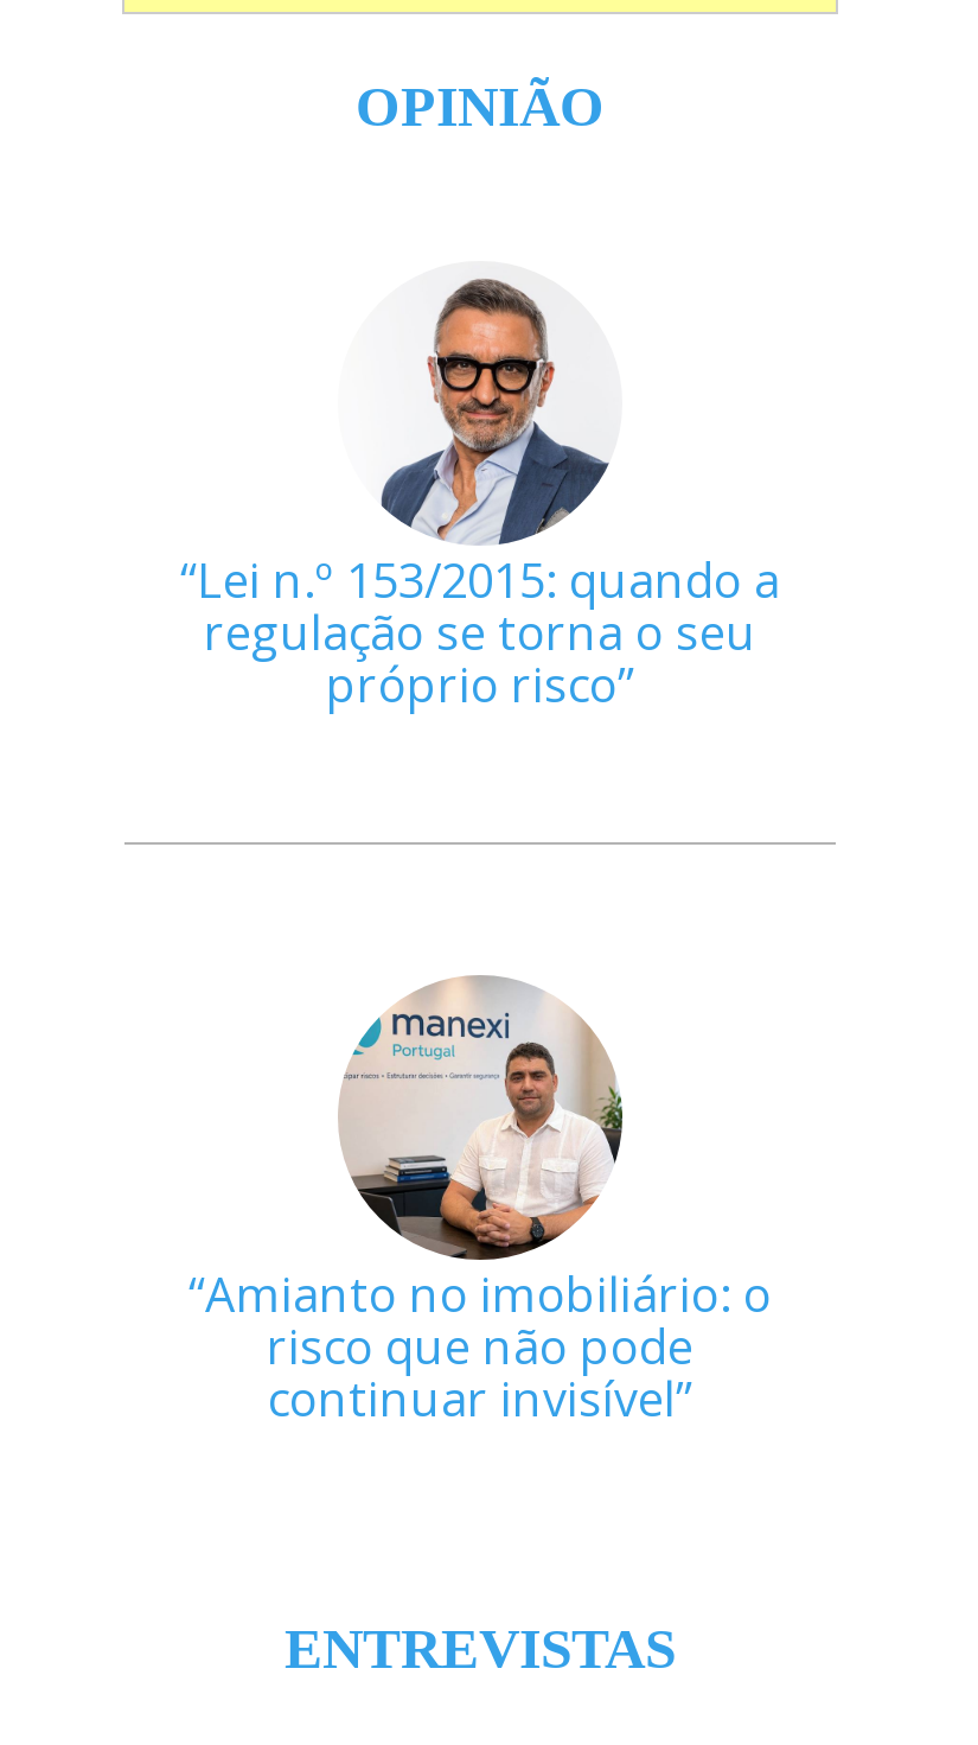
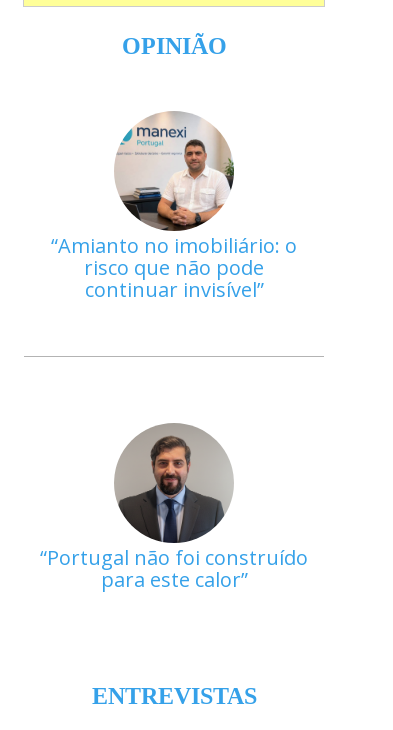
[197,263,780,717] [image] | Lei n.º 153/2015: quando a | regulação se torna o seu | próprio risco -> none
moved [205,973,772,1430] -> [58,110,297,303]: [image] | Amianto no imobiliário: o | risco que não pode | continuar invisível
none -> [47,422,308,593] [image] | Portugal não foi construído | para este calor

